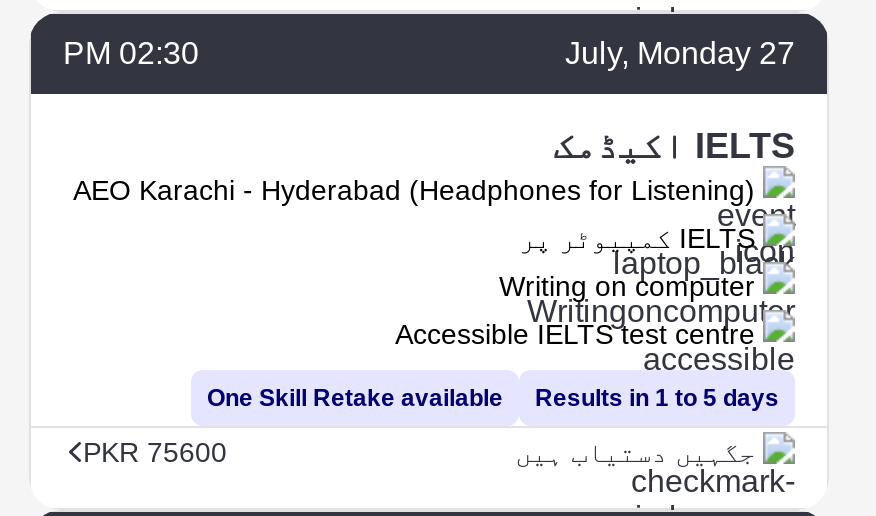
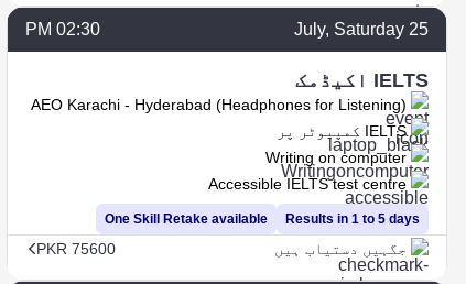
[565,36,751,70] July, Monday -> [294,20,404,39] July, Saturday
[759,36,795,70] 27 -> [409,20,429,39] 25

